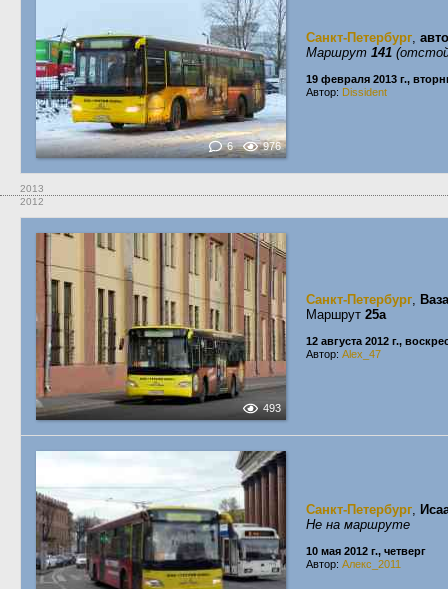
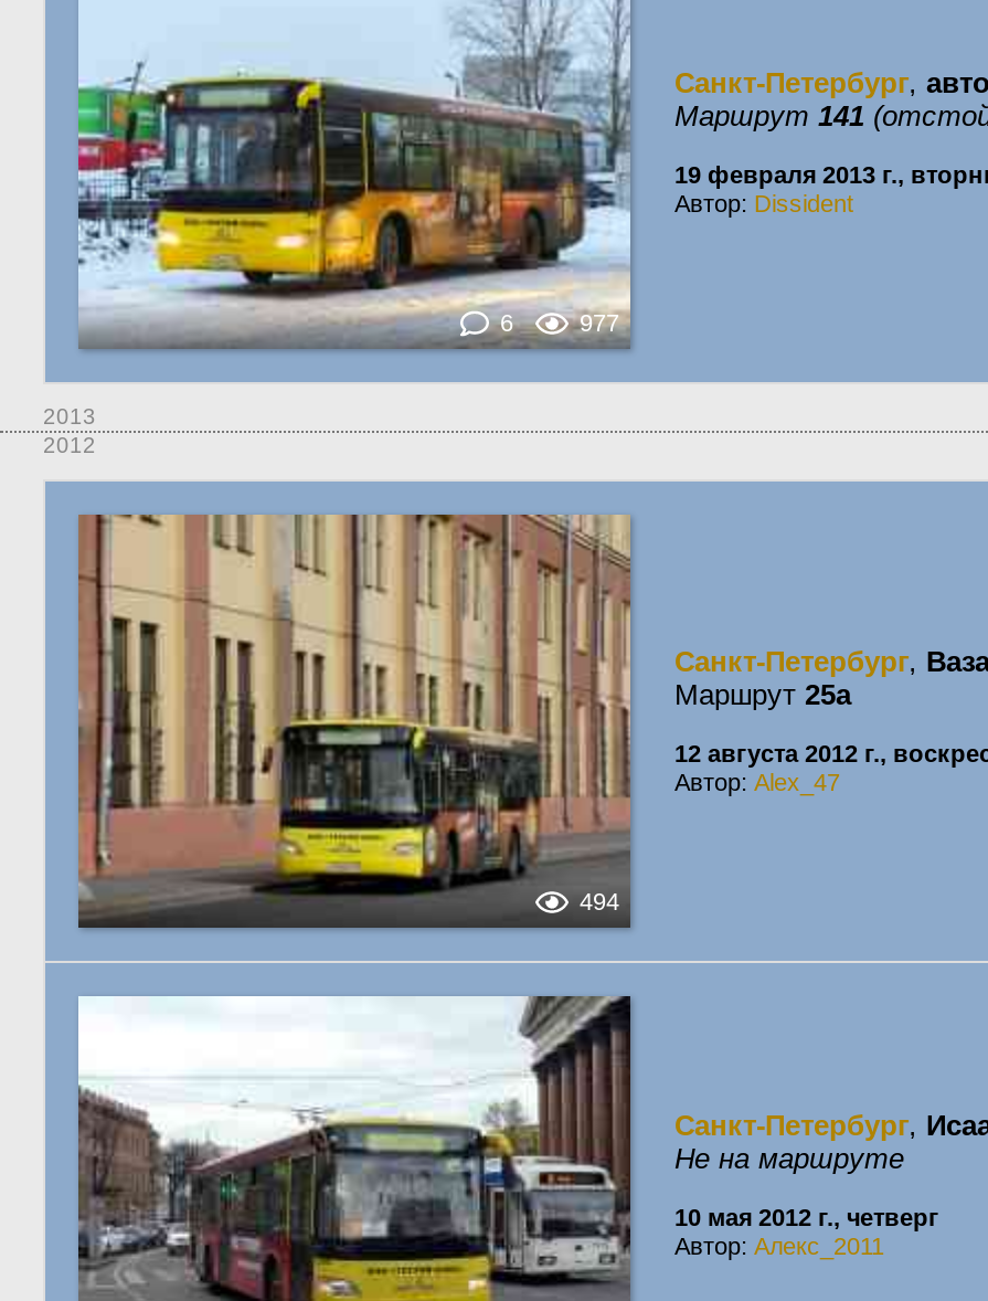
[263,140,281,152] 976 -> [580,309,619,336] 977
[263,402,281,414] 493 -> [580,888,619,914] 494

